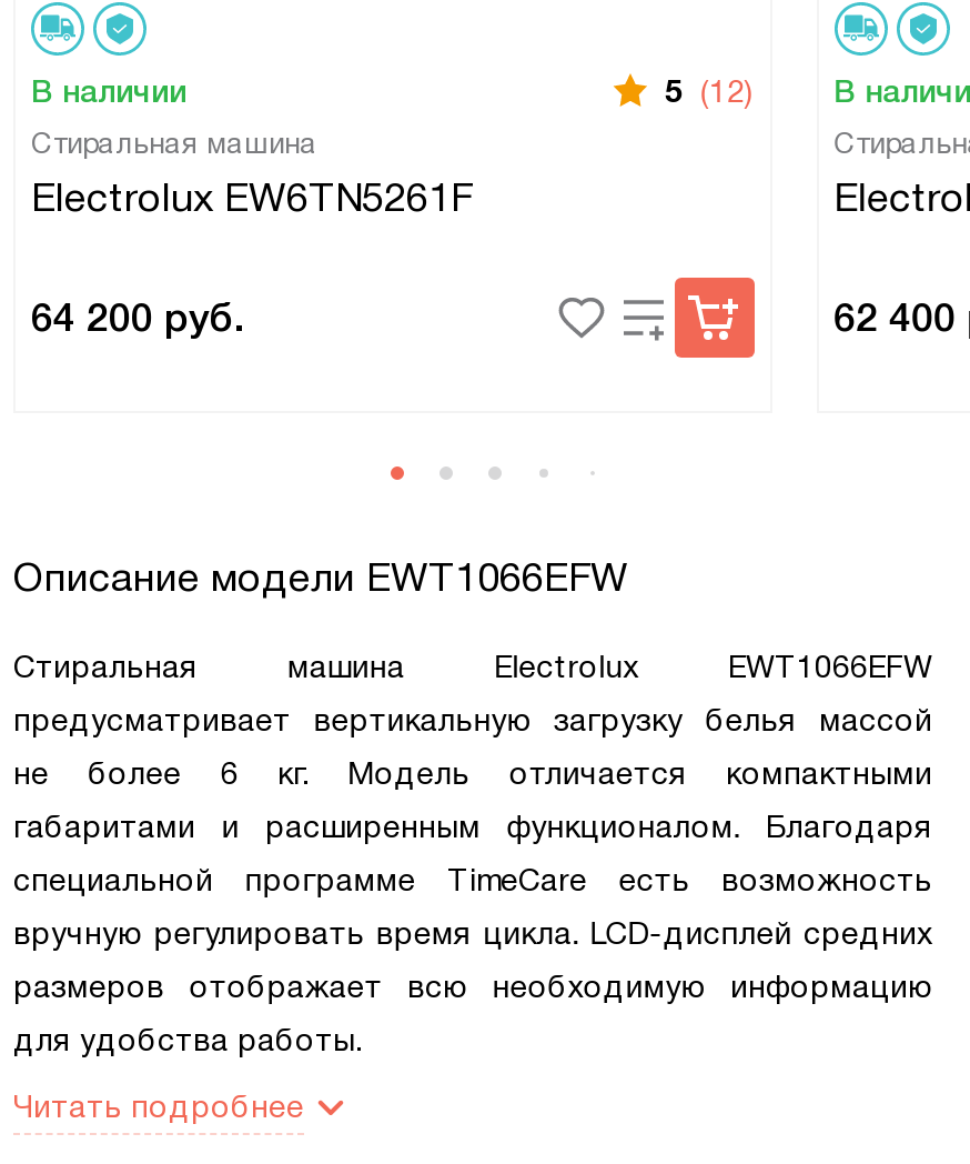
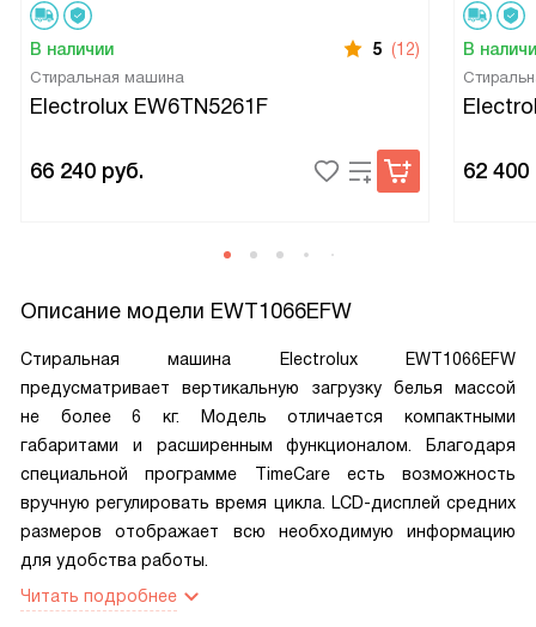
[31,296,242,340] 64 200 руб. -> [30,159,144,183] 66 240 руб.

